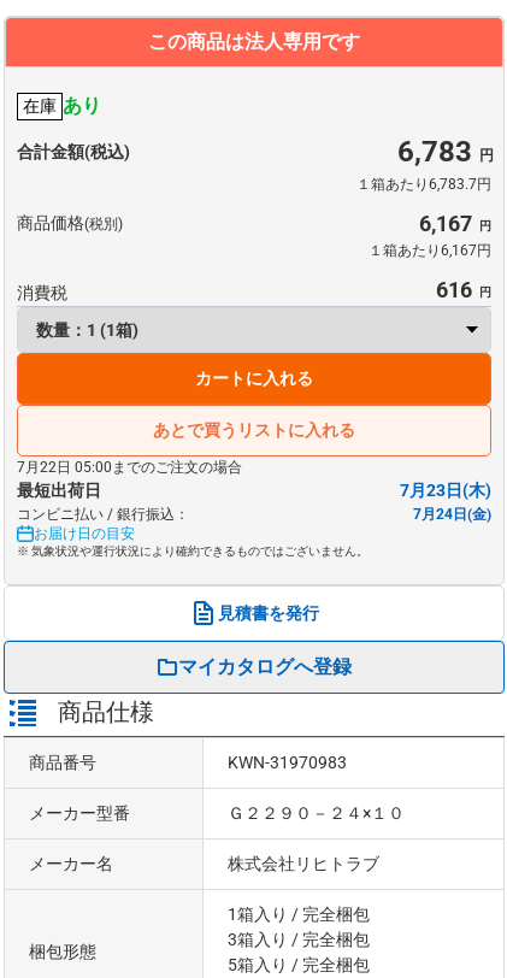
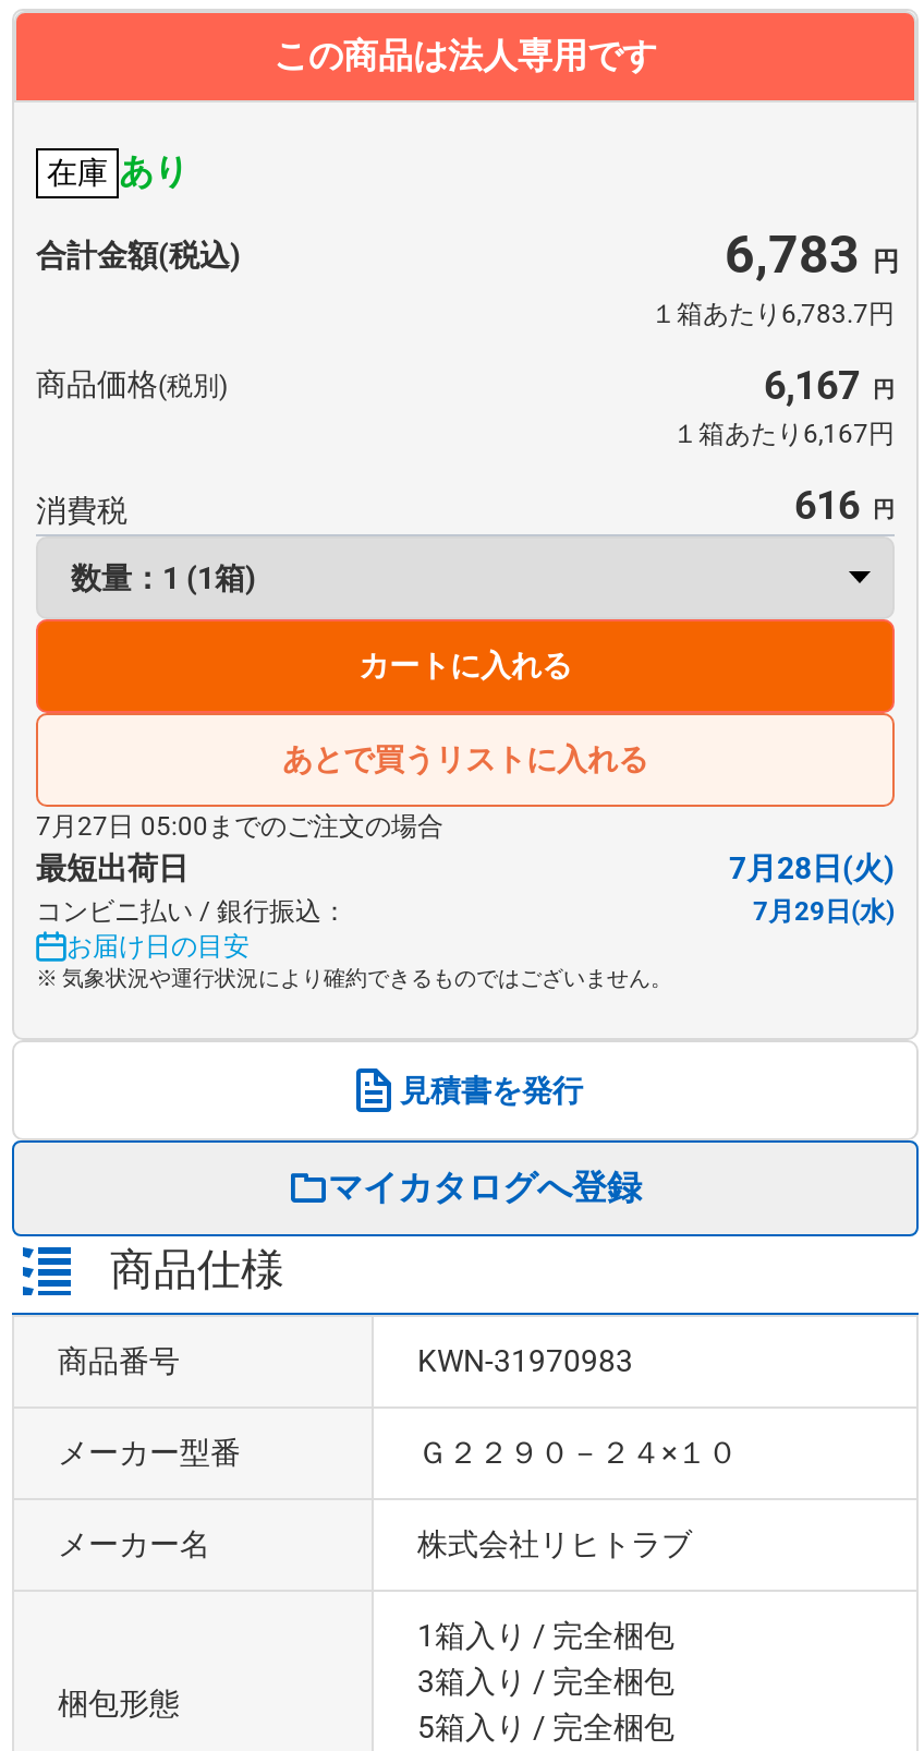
[17,459,242,476] 7月22日 05:00までのご注文の場合 -> [36,811,443,842] 7月27日 05:00までのご注文の場合
[400,481,491,500] 7月23日(木) -> [729,850,895,885] 7月28日(火)
[413,506,491,523] 7月24日(金) -> [753,896,895,927] 7月29日(水)

